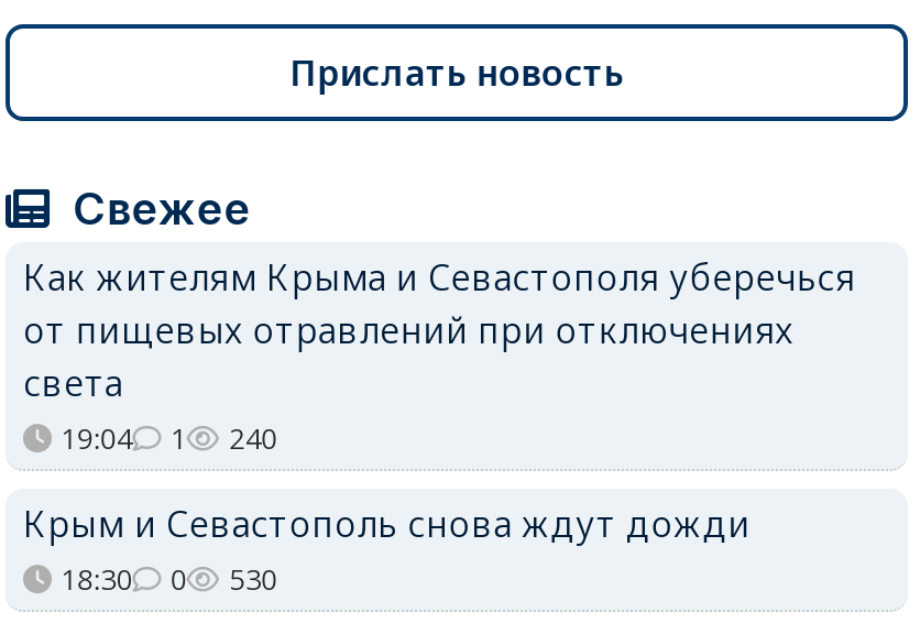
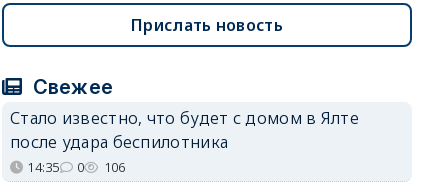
[23,252,856,598] Как жителям Крыма и Севастополя уберечься | от пищевых отравлений при отключениях | света | 19:04 | 1 | 240 | Крым и Севастополь снова ждут дожди | 18:30 -> [10,107,359,176] Стало известно, что будет с домом в Ялте | после удара беспилотника | 14:35
[229,558,278,598] 530 -> [104,158,126,176] 106

